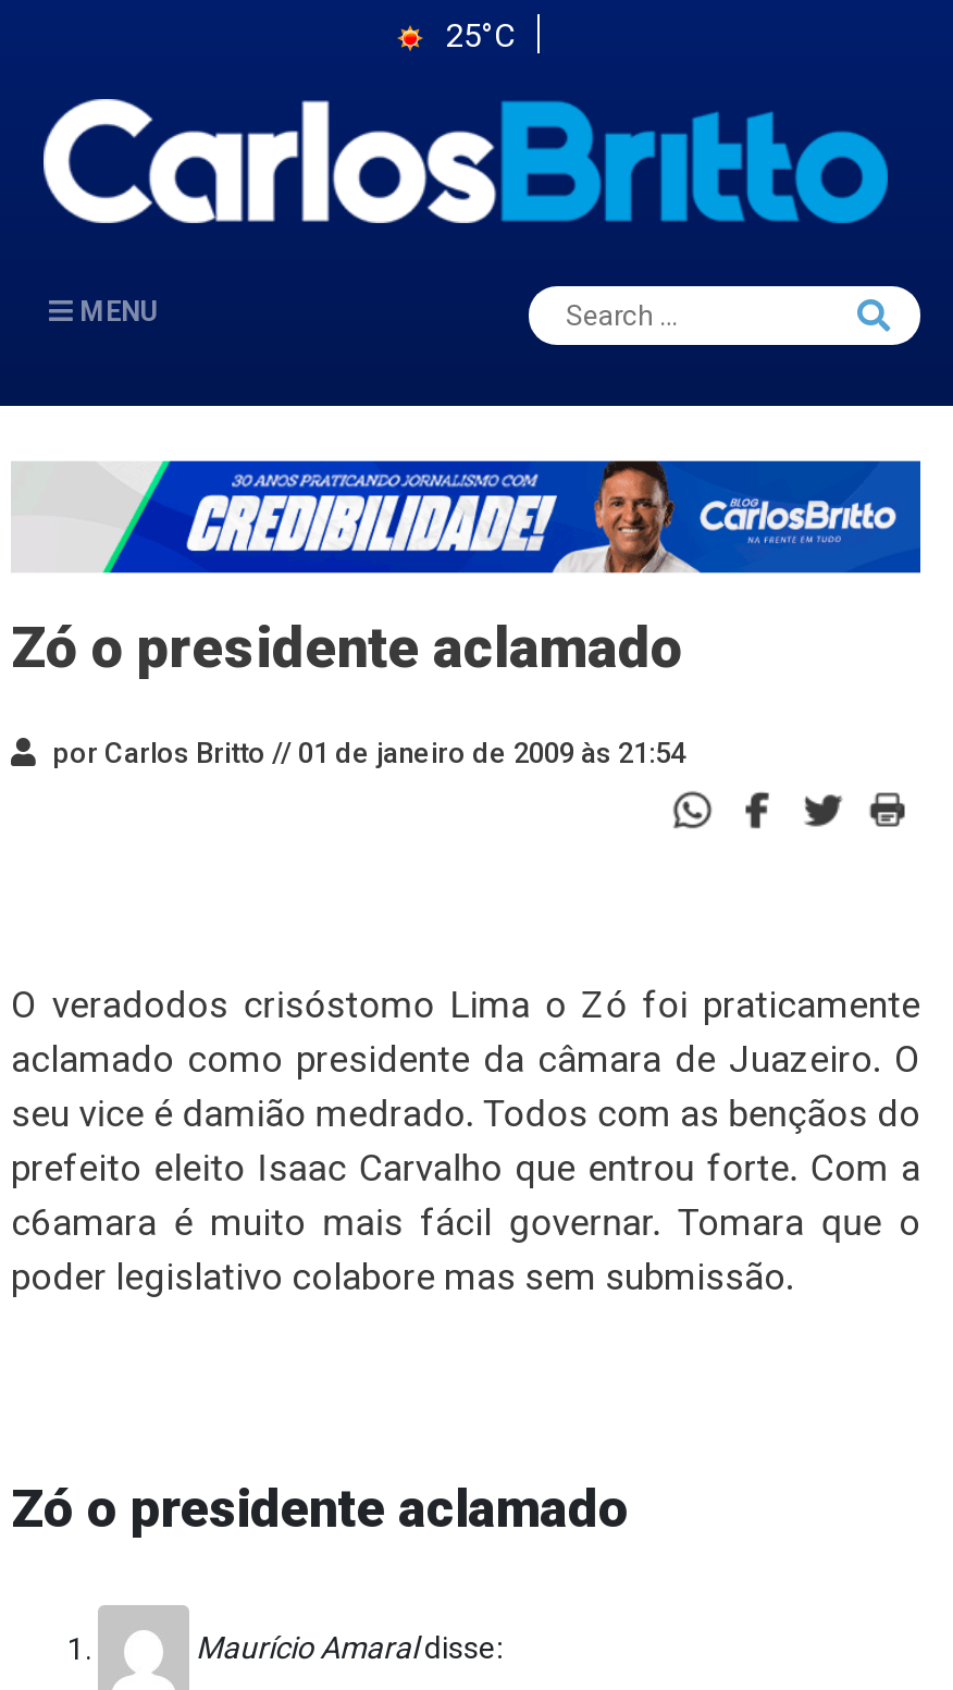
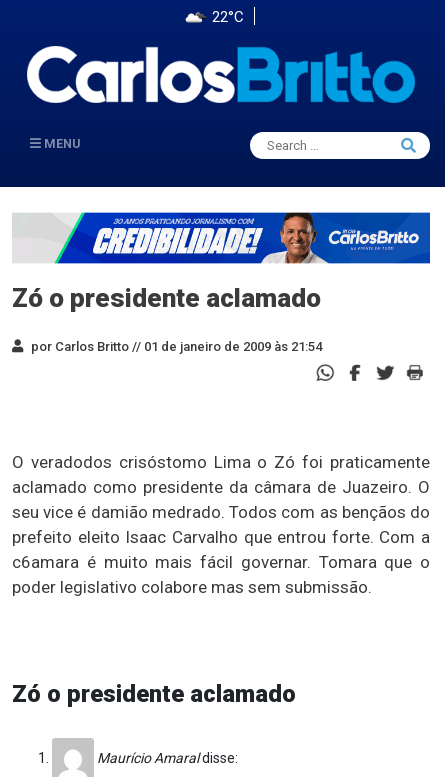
[446,16,516,55] 25°C -> [212,8,244,26] 22°C

